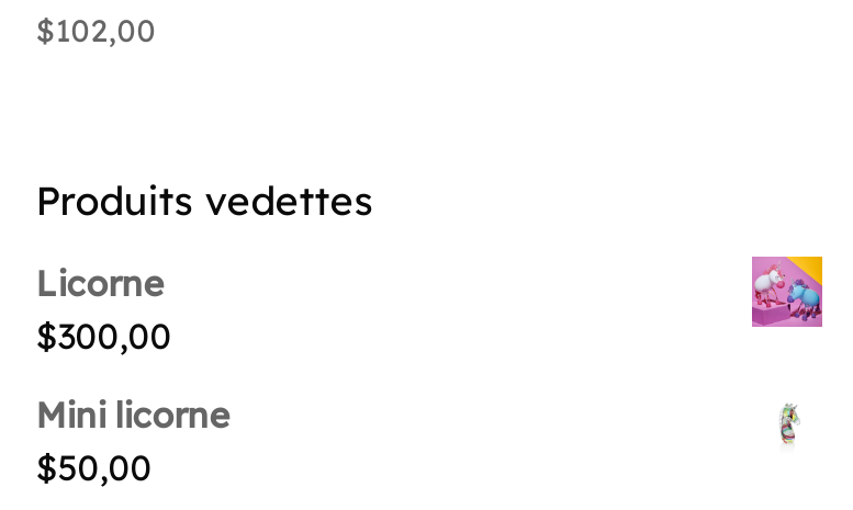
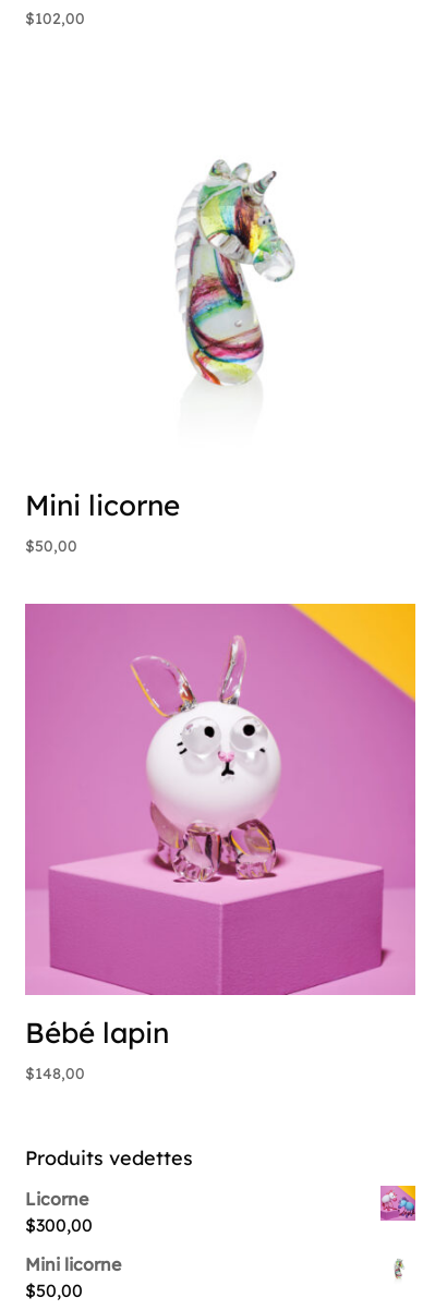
none -> [24,603,416,1083] [image] | Bébé lapin | $148,00
none -> [25,487,180,556] Mini licorne | $50,00
none -> [174,159,294,390] [image]

